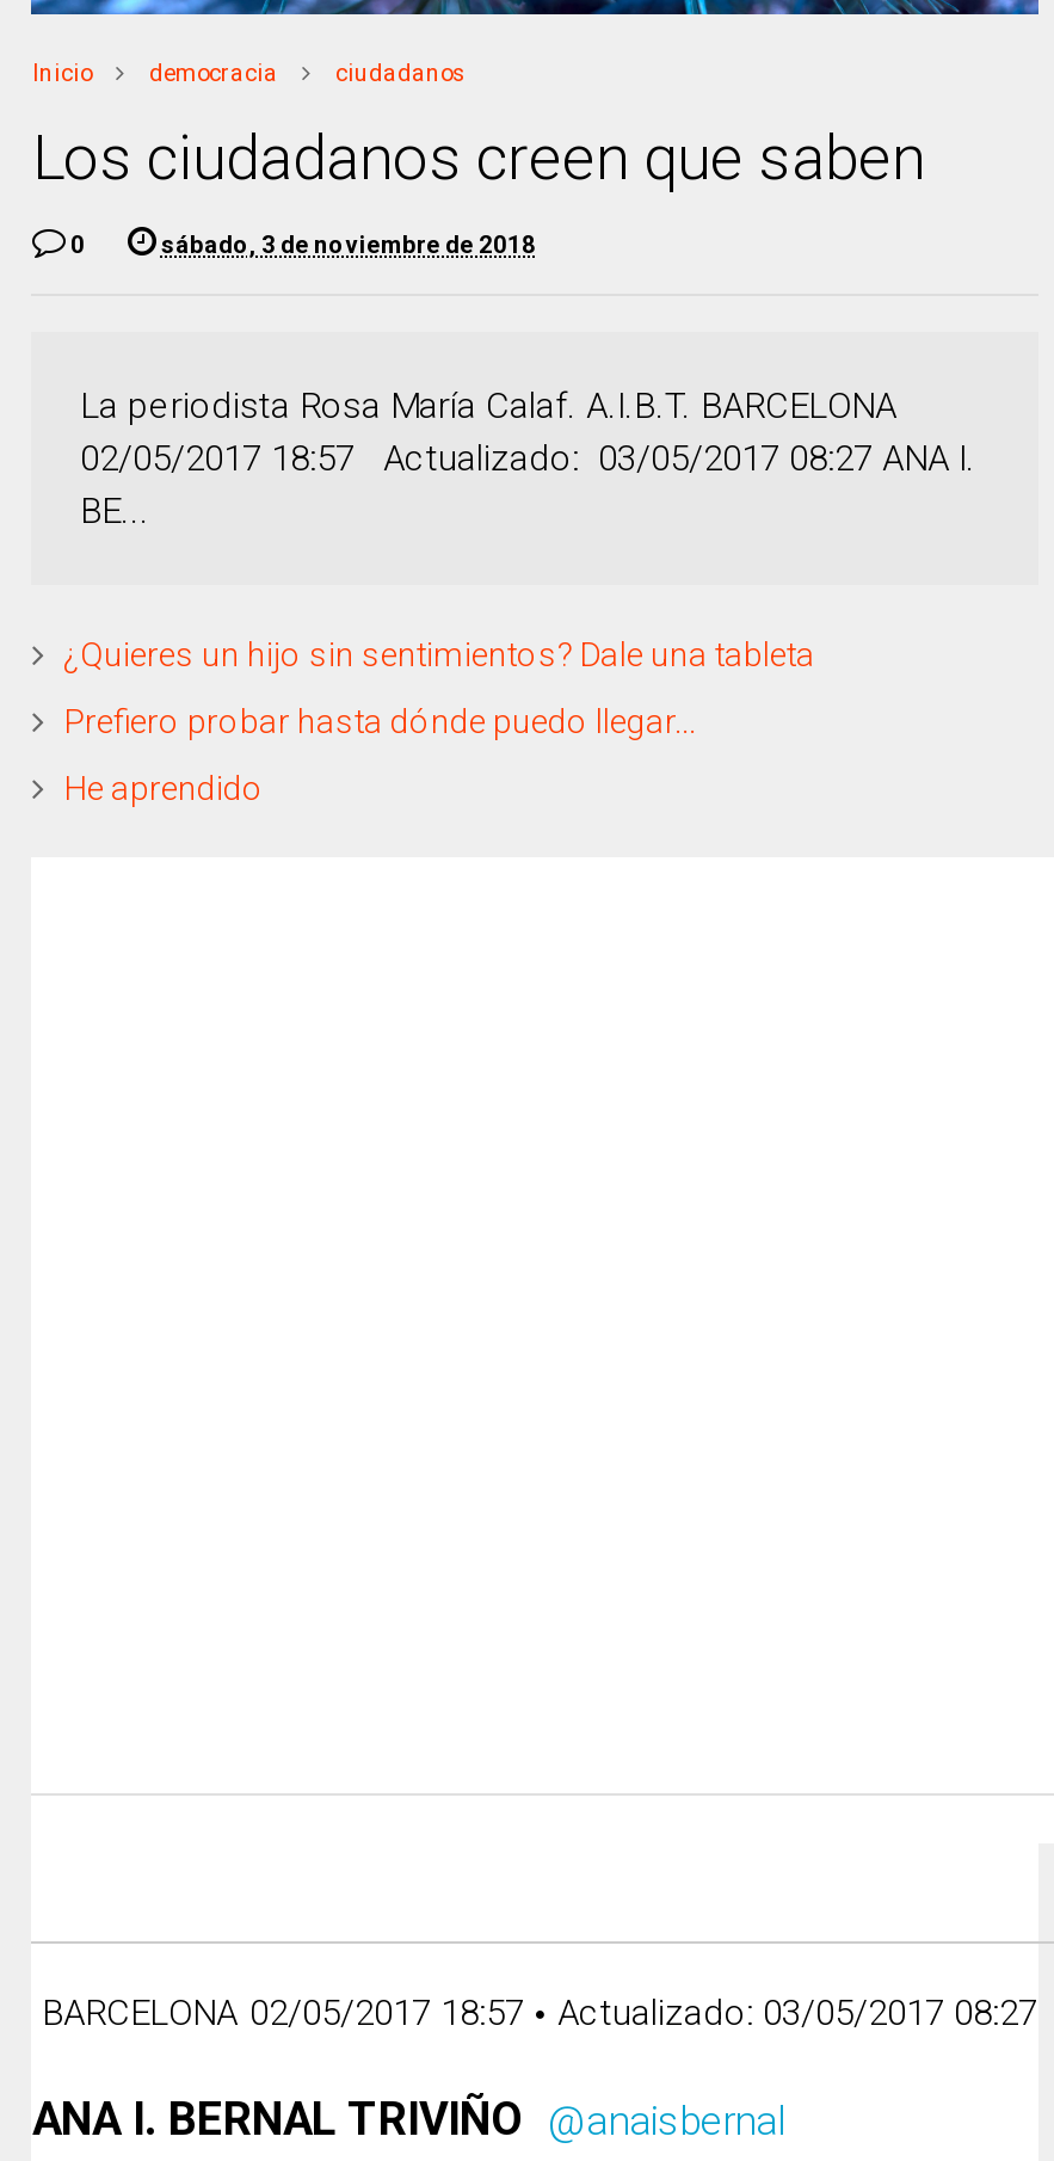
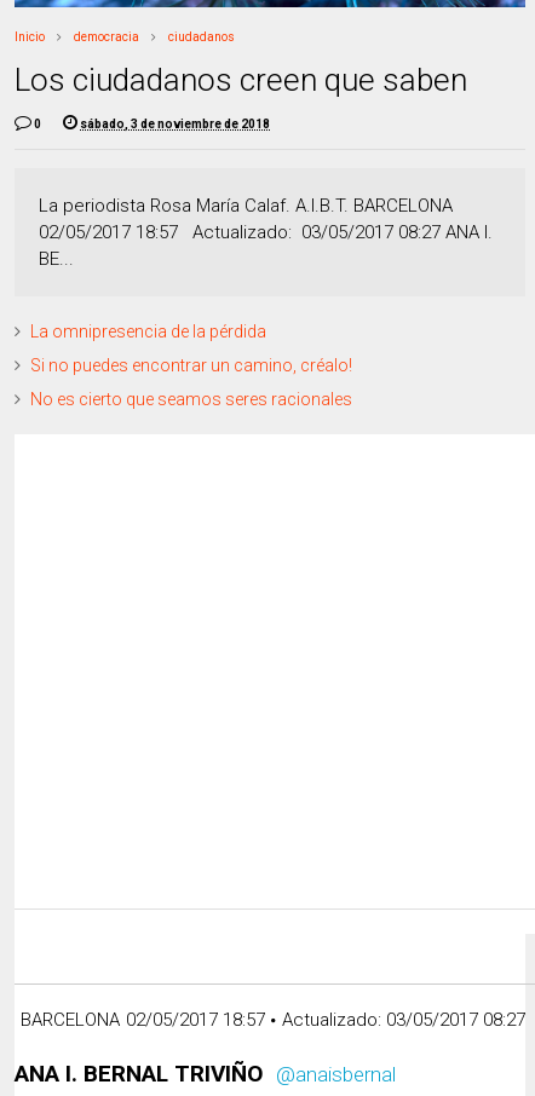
[63,635,815,673] ¿Quieres un hijo sin sentimientos? Dale una tableta -> [31,322,267,341] La omnipresencia de la pérdida
[63,702,696,740] Prefiero probar hasta dónde puedo llegar... -> [31,355,353,375] Si no puedes encontrar un camino, créalo!
[63,768,264,807] He aprendido -> [31,389,353,409] No es cierto que seamos seres racionales

